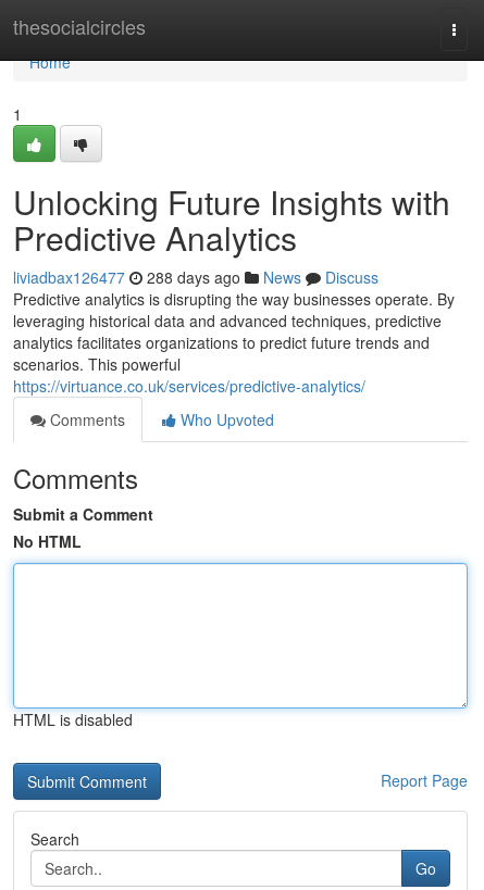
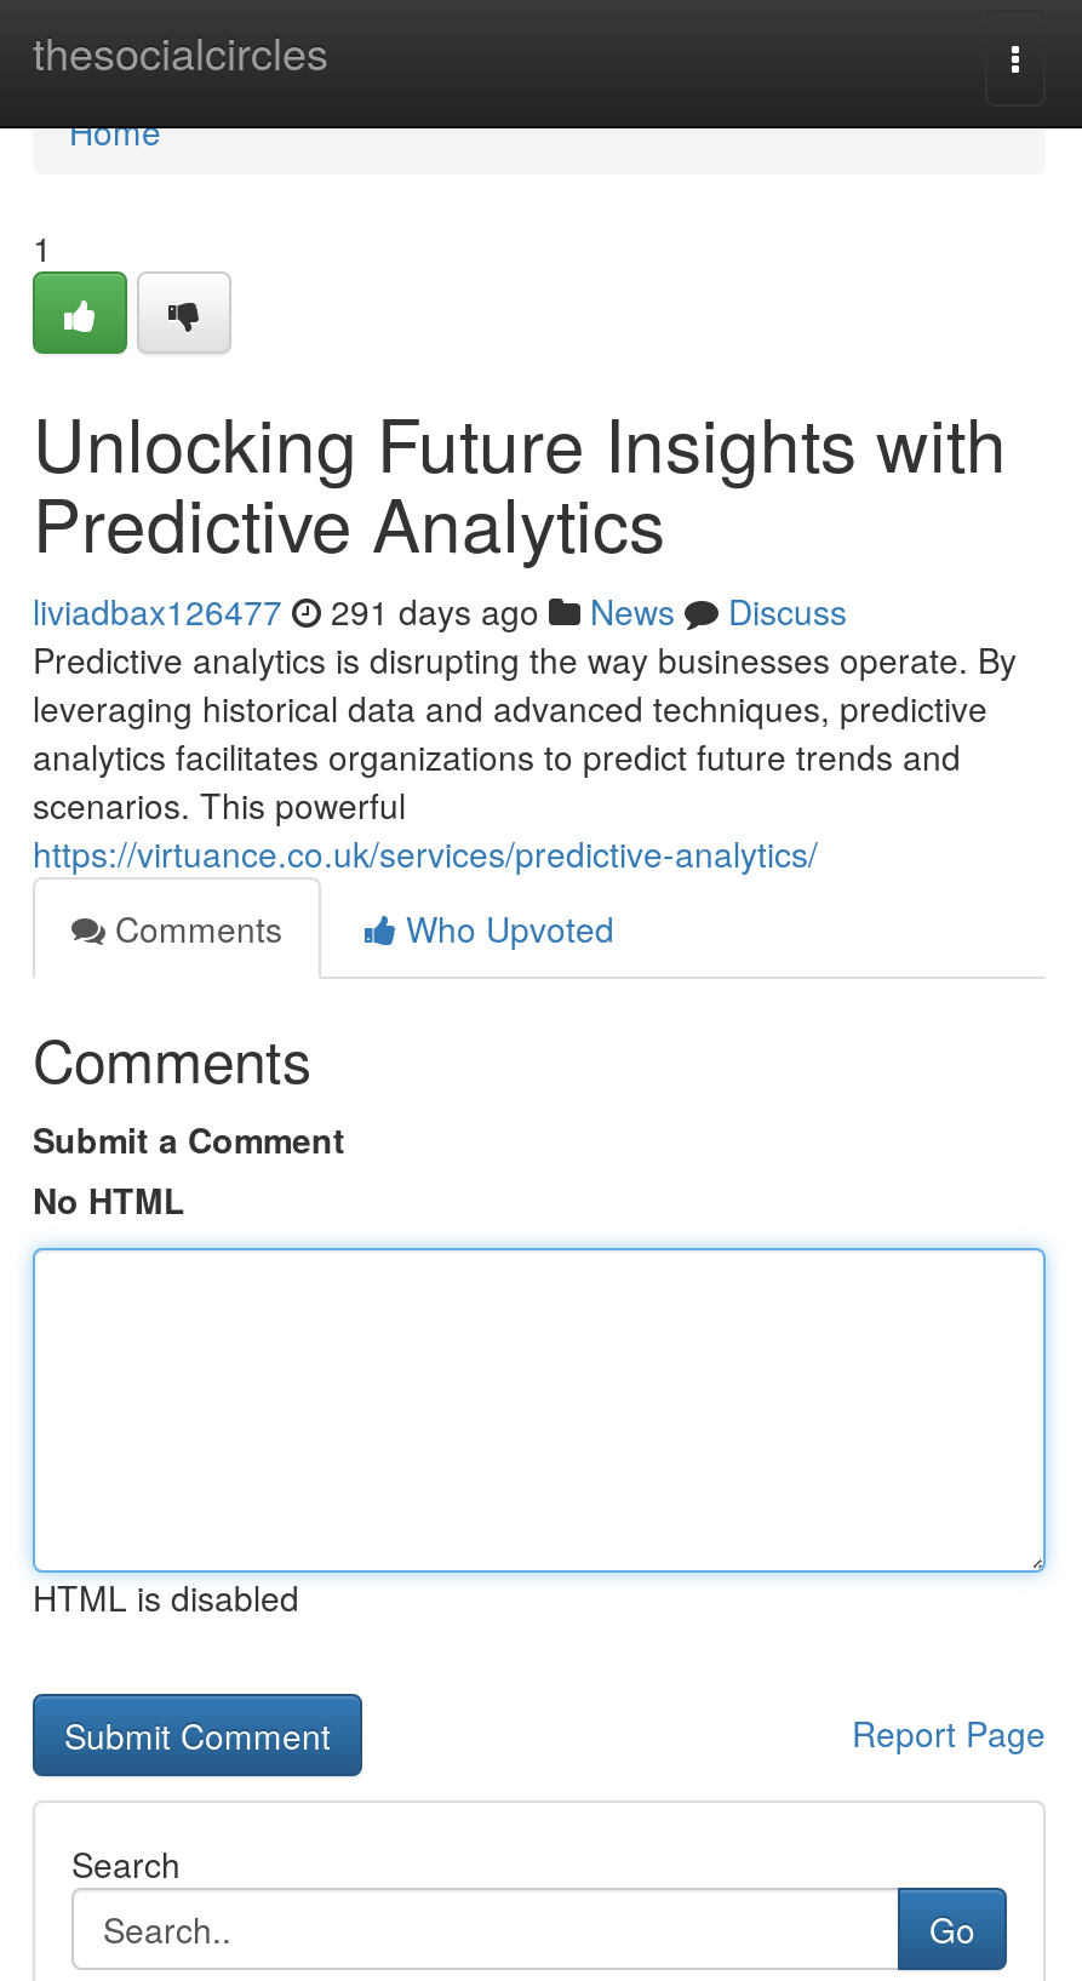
[13,266,378,288] liviadbax126477 288 days ago News Discuss -> [33,586,847,635] liviadbax126477 291 days ago News Discuss

